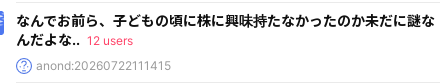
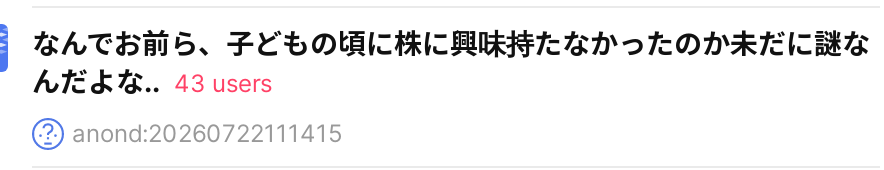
[16,31,133,48] んだよな.. 12 users -> [32,64,272,98] んだよな.. 43 users

